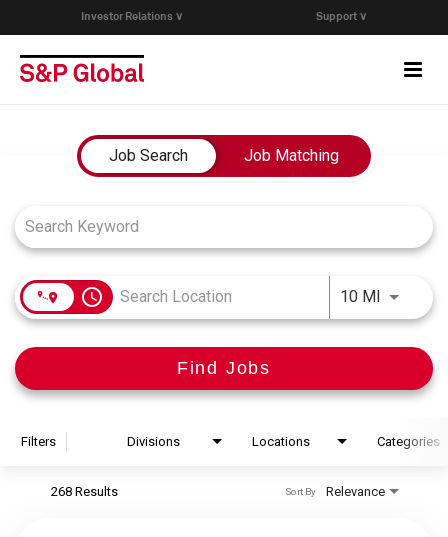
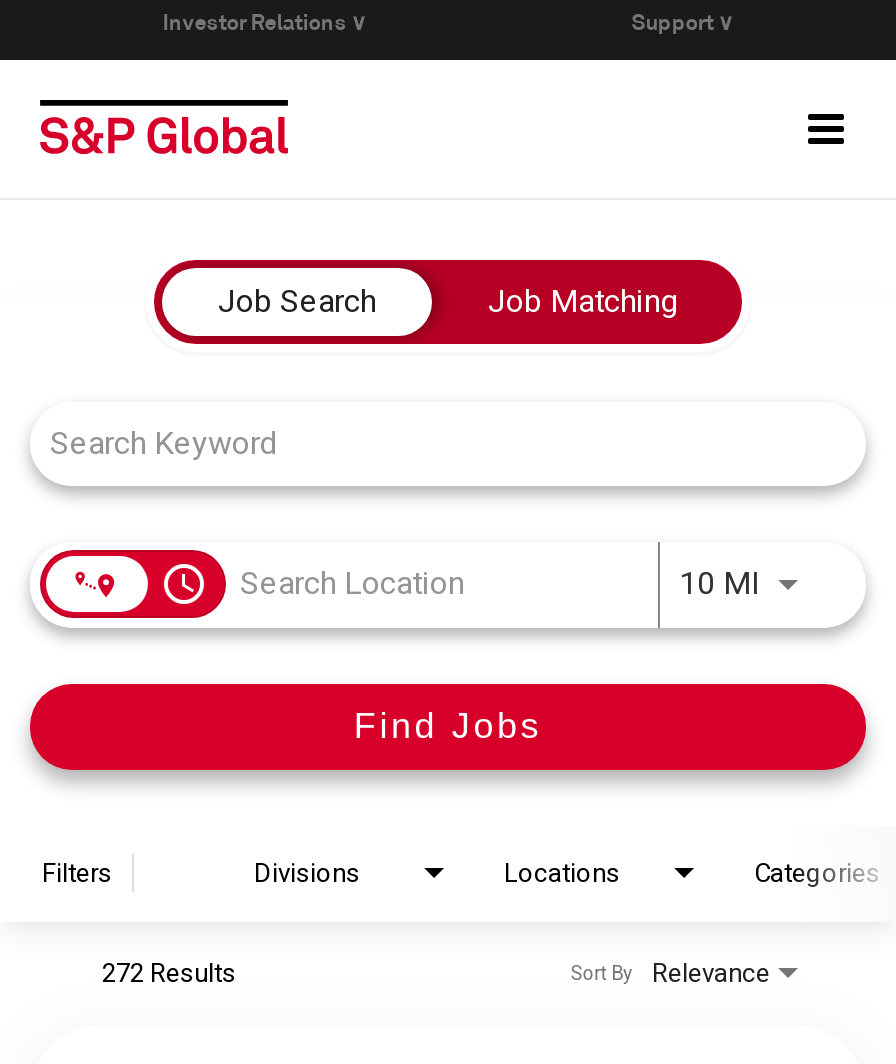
[51,484,118,499] 268 Results -> [102,957,236,987] 272 Results

